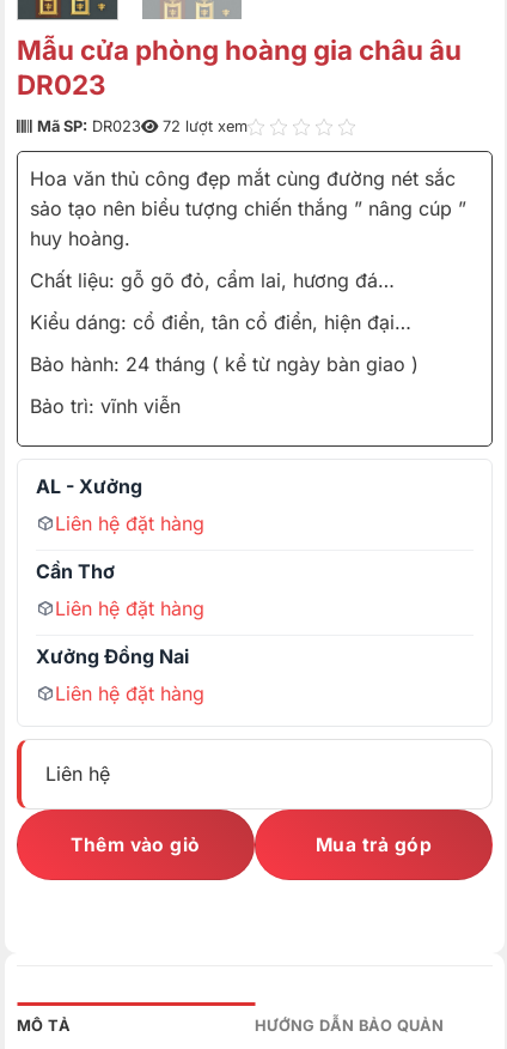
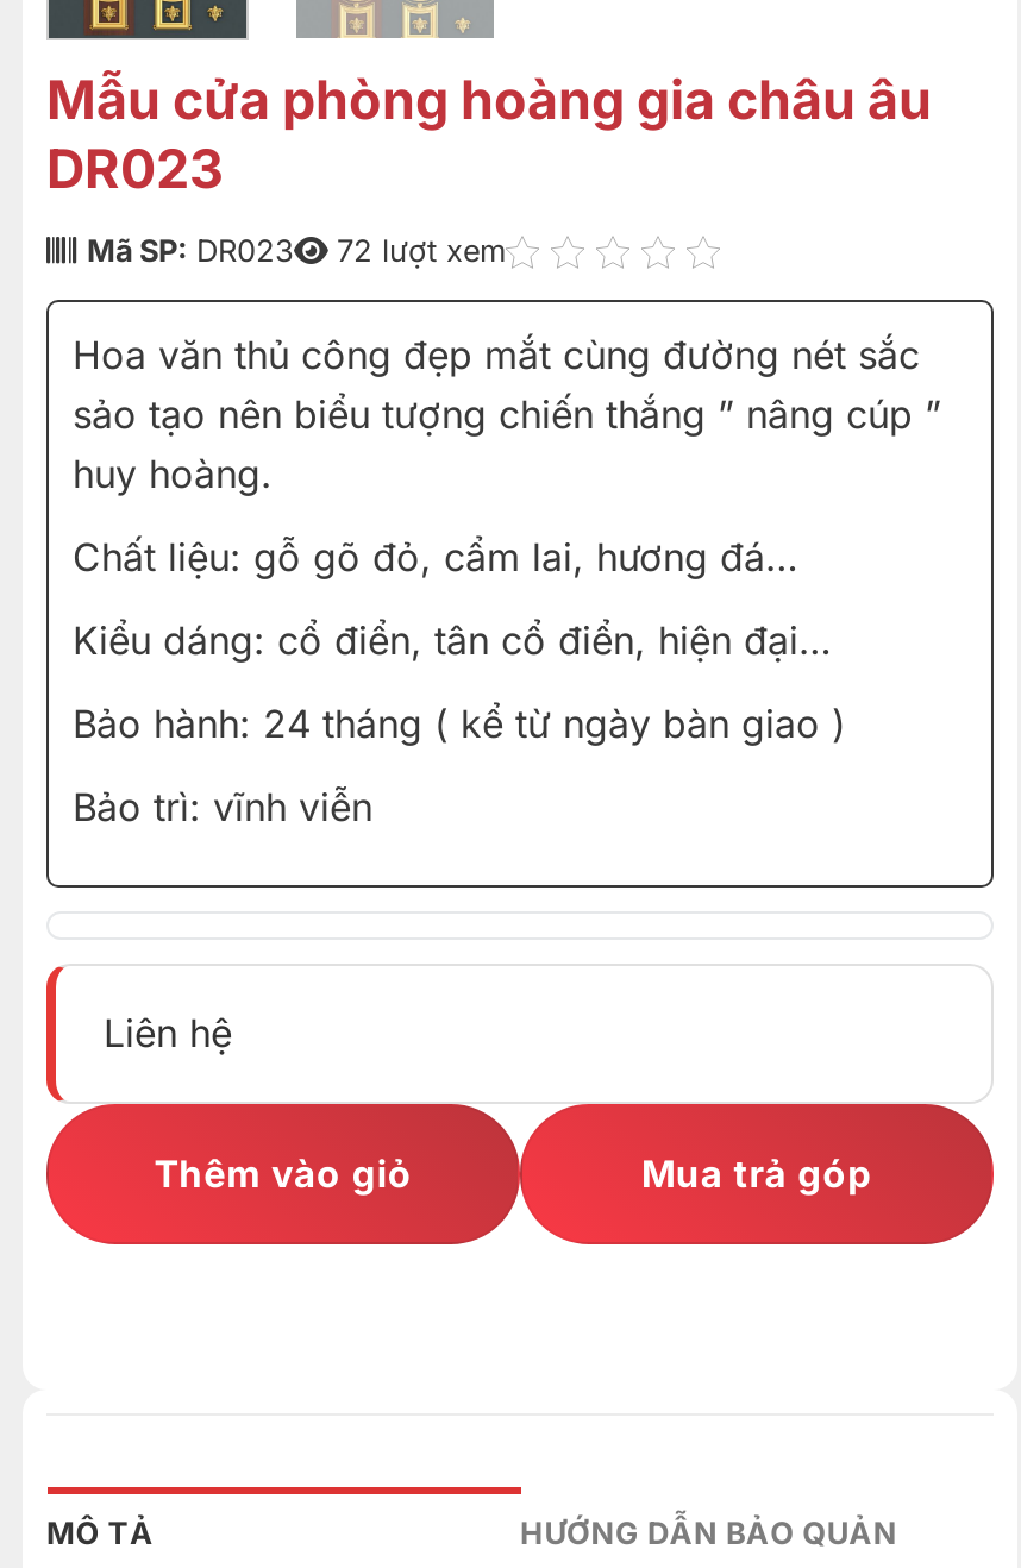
[36,474,204,705] AL - Xưởng | Liên hệ đặt hàng | Cần Thơ | Liên hệ đặt hàng | Xưởng Đồng Nai | Liên hệ đặt hàng -> none

